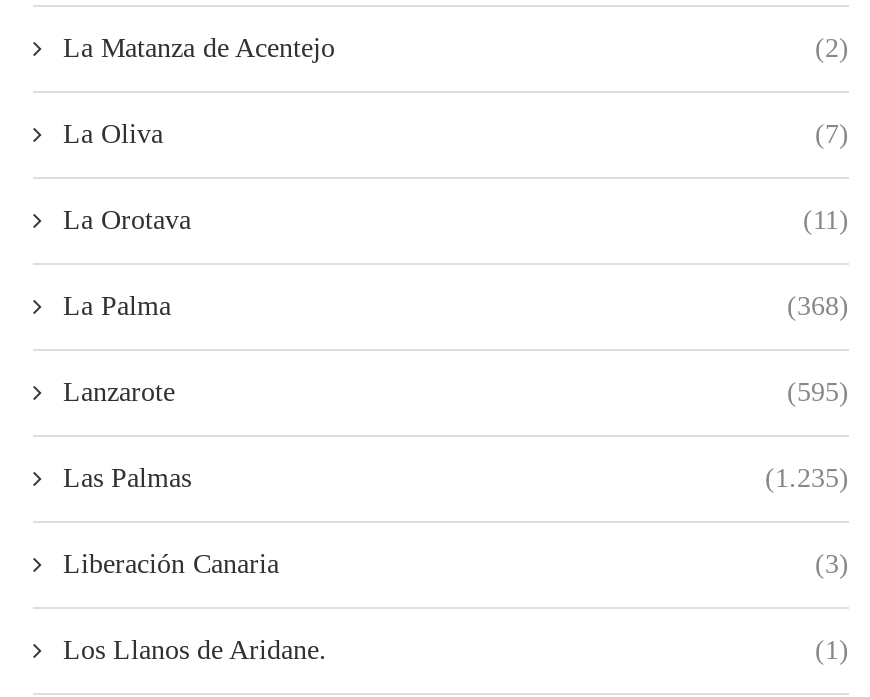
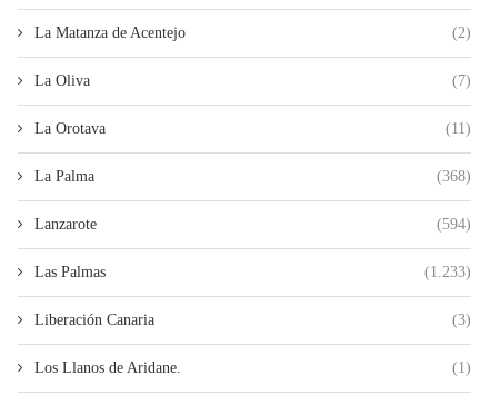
[787,376,849,406] (595) -> [437,216,471,232] (594)
[765,462,849,492] (1.235) -> [424,263,471,280] (1.233)

